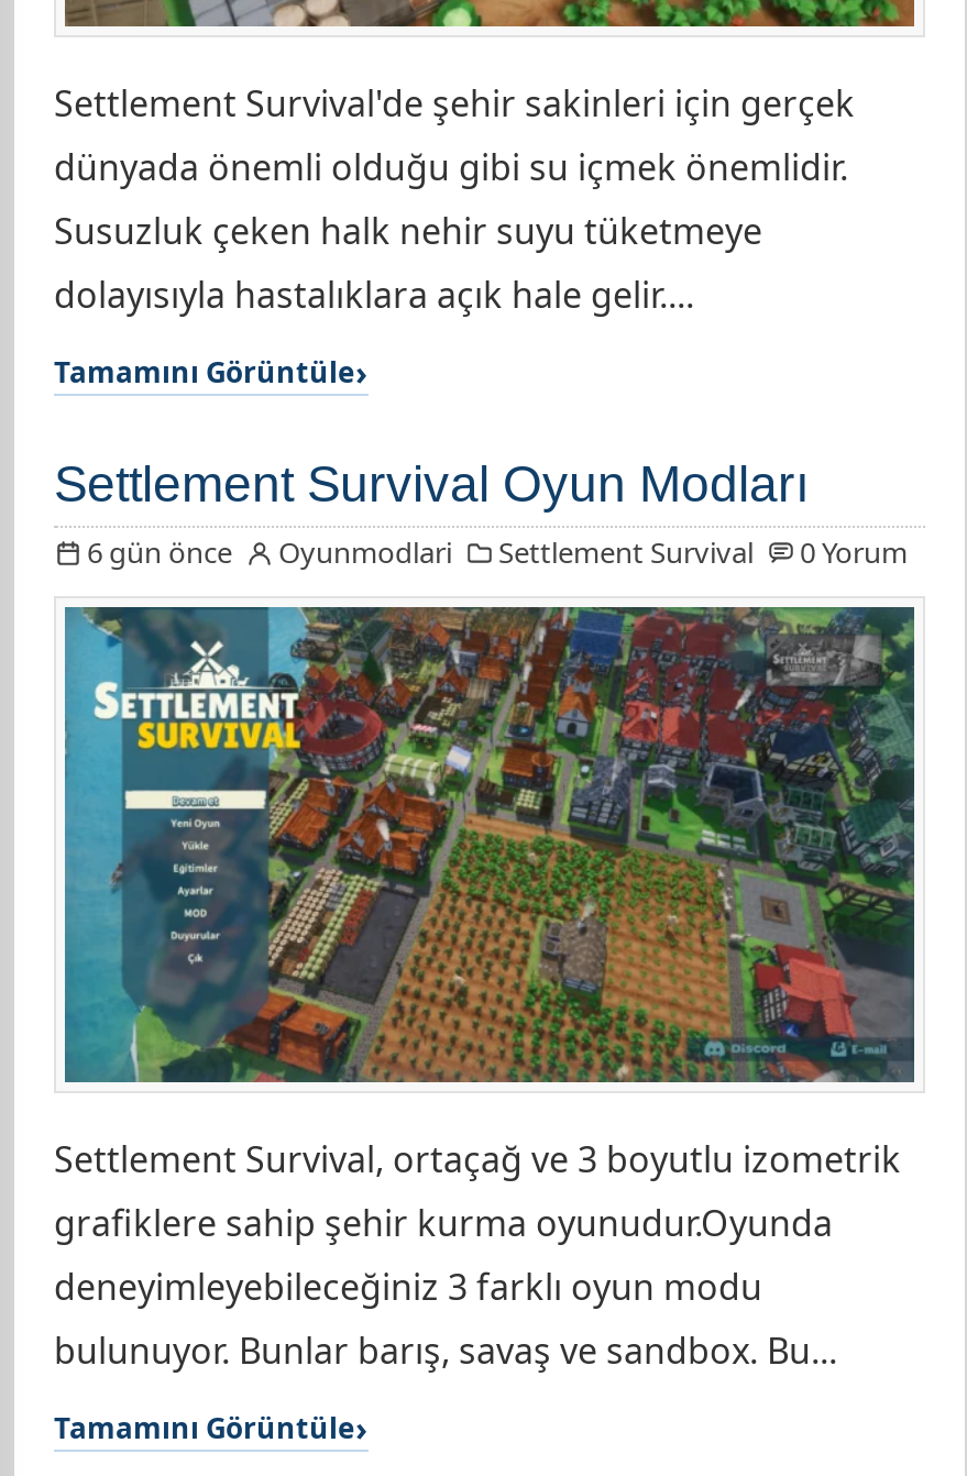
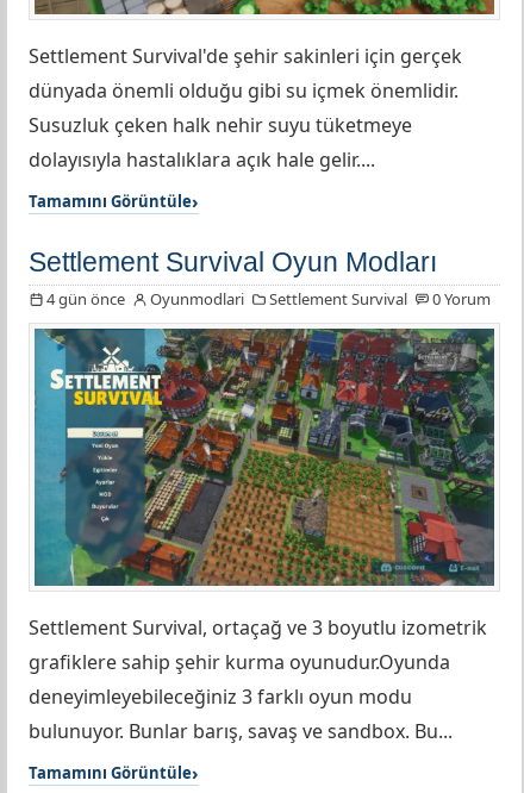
[87,531,908,571] 6 gün önce Oyunmodlari Settlement Survival 0 Yorum -> [46,288,491,309] 4 gün önce Oyunmodlari Settlement Survival 0 Yorum

